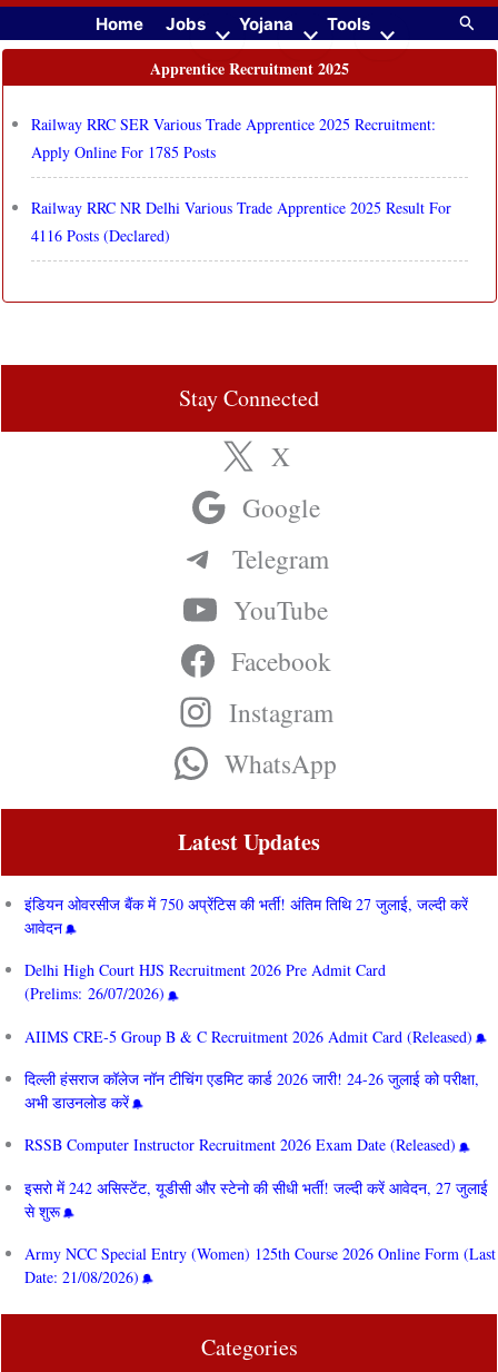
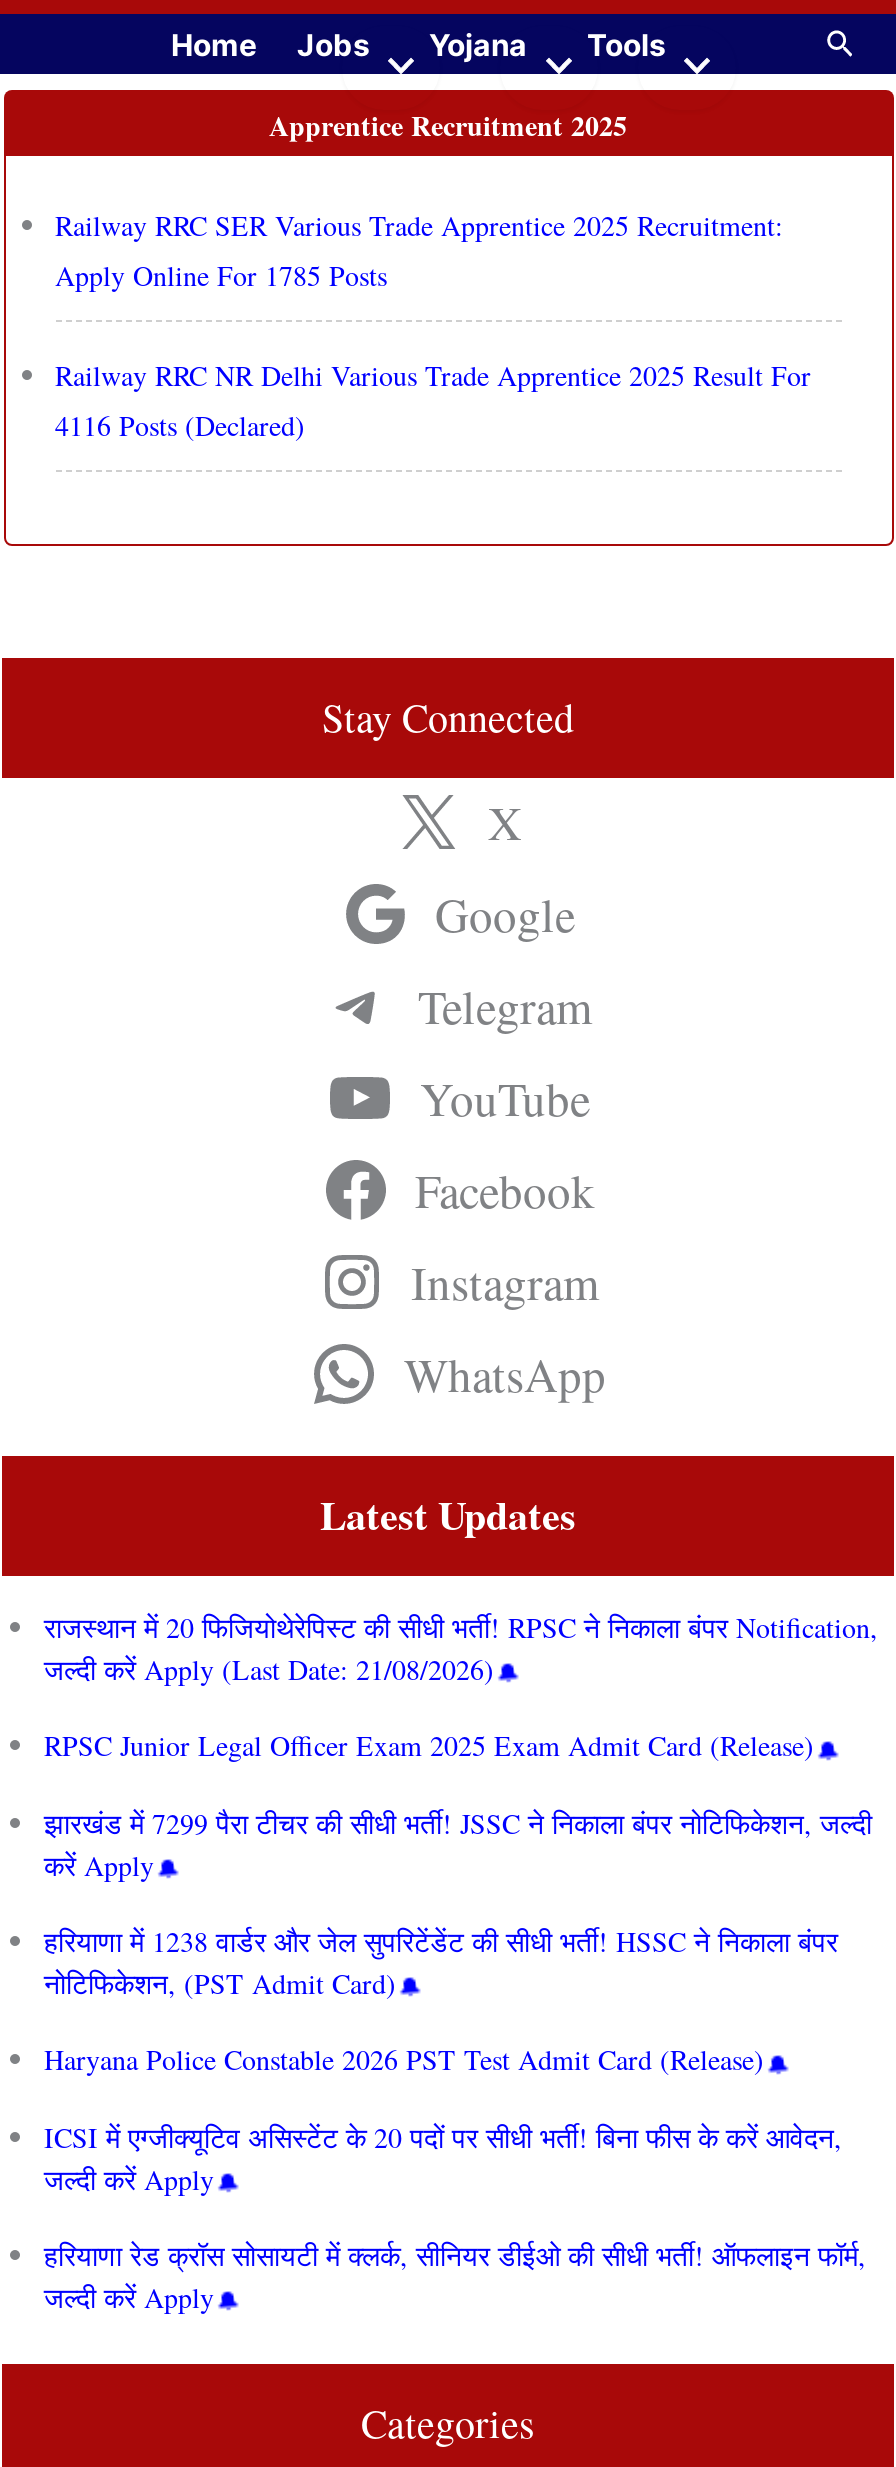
[24,894,468,938] इंडियन ओवरसीज बैंक में 750 अप्रेंटिस की भर्ती! अंतिम तिथि 27 जुलाई, जल्दी करें | आवेदन -> [44,1608,878,1688] राजस्थान में 20 फिजियोथेरेपिस्ट की सीधी भर्ती! RPSC ने निकाला बंपर Notification, | जल्दी करें Apply (Last Date: 21/08/2026)
[24,960,386,1004] Delhi High Court HJS Recruitment 2026 Pre Admit Card | (Prelims: 26/07/2026) -> [44,1727,814,1765] RPSC Junior Legal Officer Exam 2025 Exam Admit Card (Release)
[24,1026,472,1047] AIIMS CRE‑5 Group B & C Recruitment 2026 Admit Card (Released) -> [44,1803,872,1883] झारखंड में 7299 पैरा टीचर की सीधी भर्ती! JSSC ने निकाला बंपर नोटिफिकेशन, जल्दी | करें Apply
[24,1068,479,1113] दिल्ली हंसराज कॉलेज नॉन टीचिंग एडमिट कार्ड 2026 जारी! 24-26 जुलाई को परीक्षा, | अभी डाउनलोड करें -> [44,1922,838,2002] हरियाणा में 1238 वार्डर और जेल सुपरिटेंडेंट की सीधी भर्ती! HSSC ने निकाला बंपर | नोटिफिकेशन, (PST Admit Card)
[24,1134,456,1155] RSSB Computer Instructor Recruitment 2026 Exam Date (Released) -> [44,2041,764,2079] Haryana Police Constable 2026 PST Test Admit Card (Release)
[24,1177,488,1221] इसरो में 242 असिस्टेंट, यूडीसी और स्टेनो की सीधी भर्ती! जल्दी करें आवेदन, 27 जुलाई | से शुरू -> [44,2117,842,2197] ICSI में एग्जीक्यूटिव असिस्टेंट के 20 पदों पर सीधी भर्ती! बिना फीस के करें आवेदन, | जल्दी करें Apply
[24,1243,496,1288] Army NCC Special Entry (Women) 125th Course 2026 Online Form (Last | Date: 21/08/2026) -> [44,2236,866,2316] हरियाणा रेड क्रॉस सोसायटी में क्लर्क, सीनियर डीईओ की सीधी भर्ती! ऑफलाइन फॉर्म, | जल्दी करें Apply

